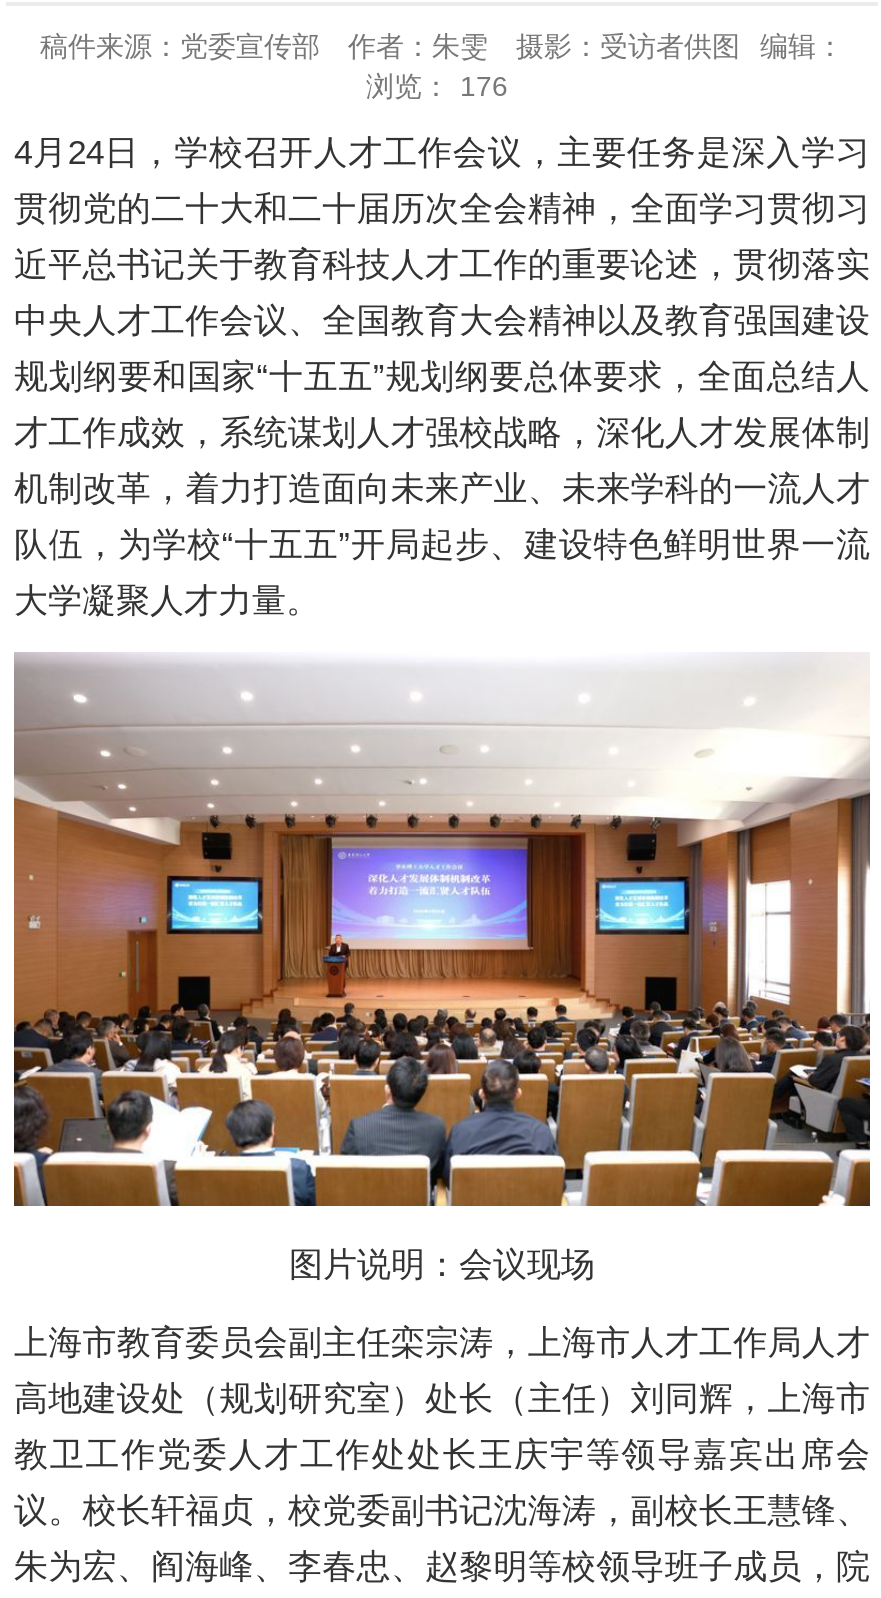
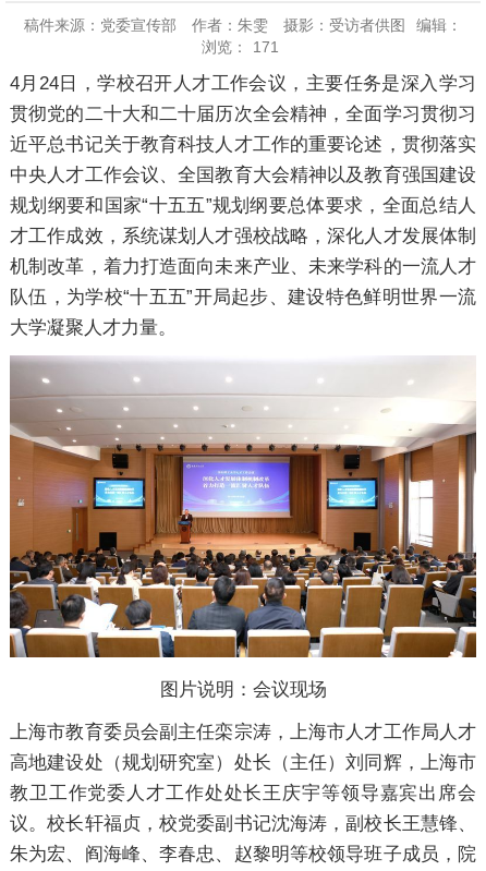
[366,71,508,103] 浏览： 176 -> [202,39,279,56] 浏览： 171

